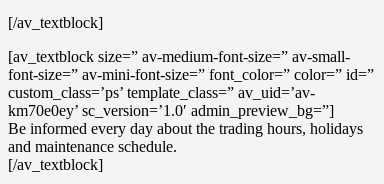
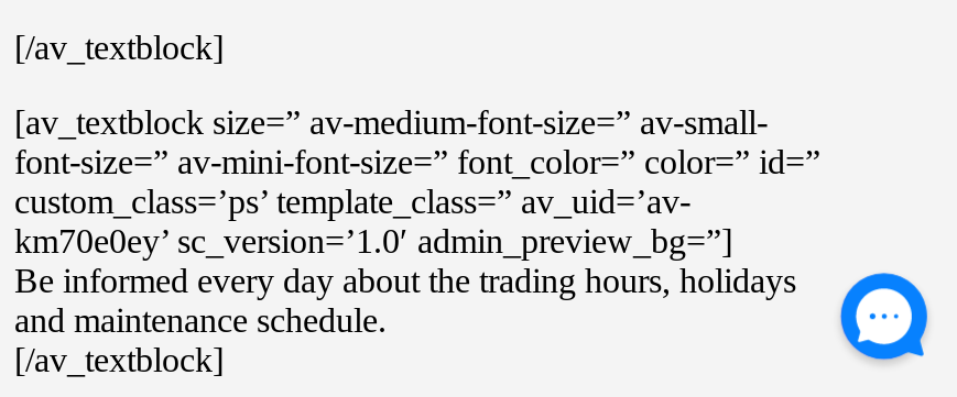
none -> [836,271,931,365] [image]

